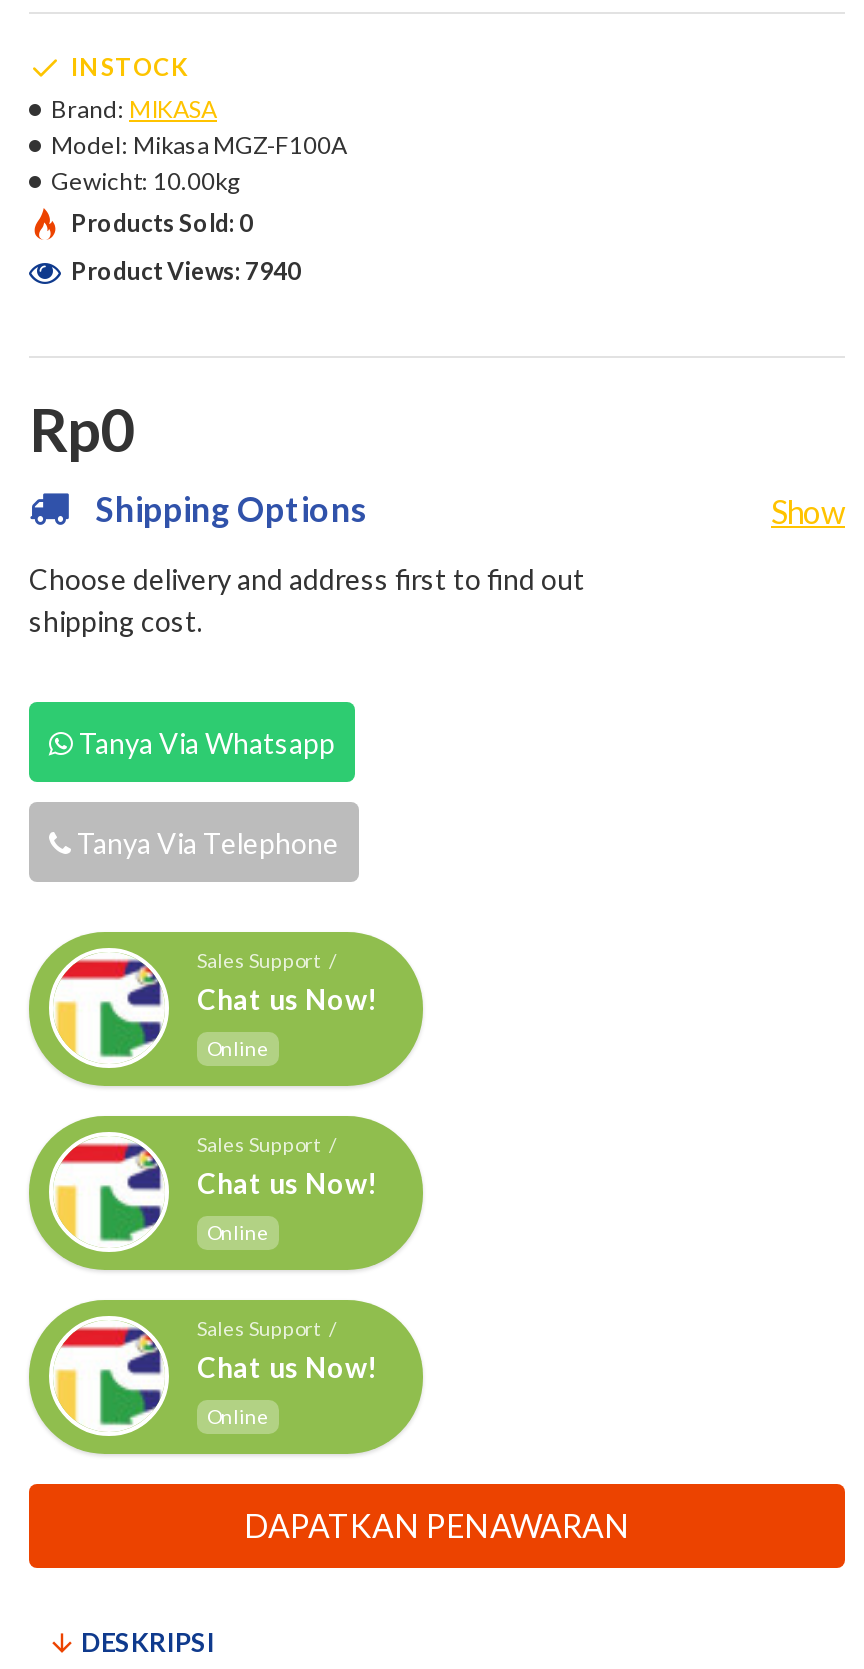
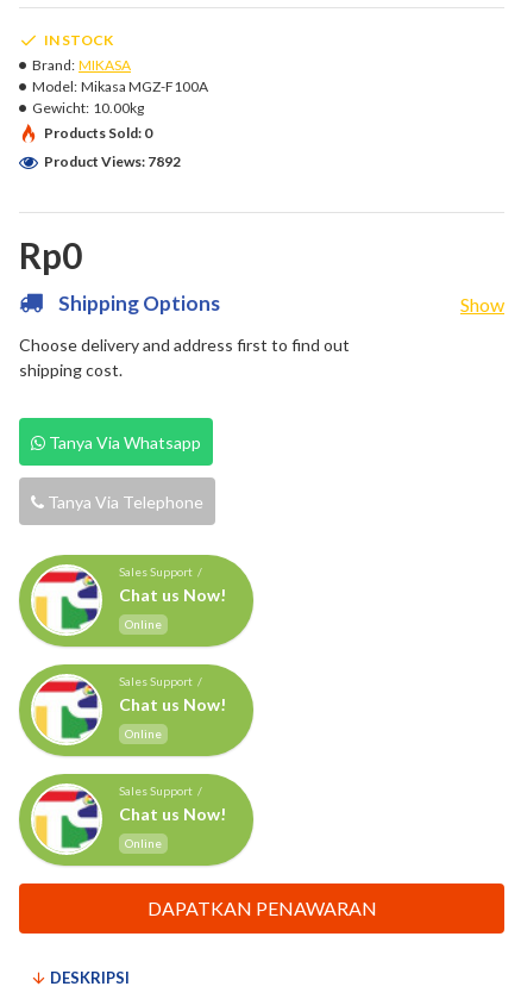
[71,256,301,286] Product Views: 7940 -> [44,152,181,170] Product Views: 7892

